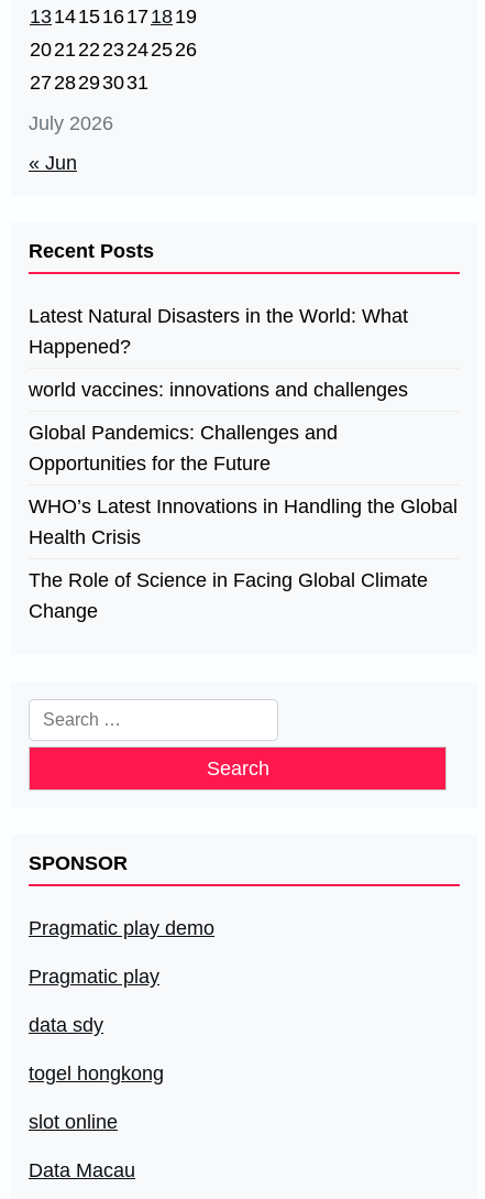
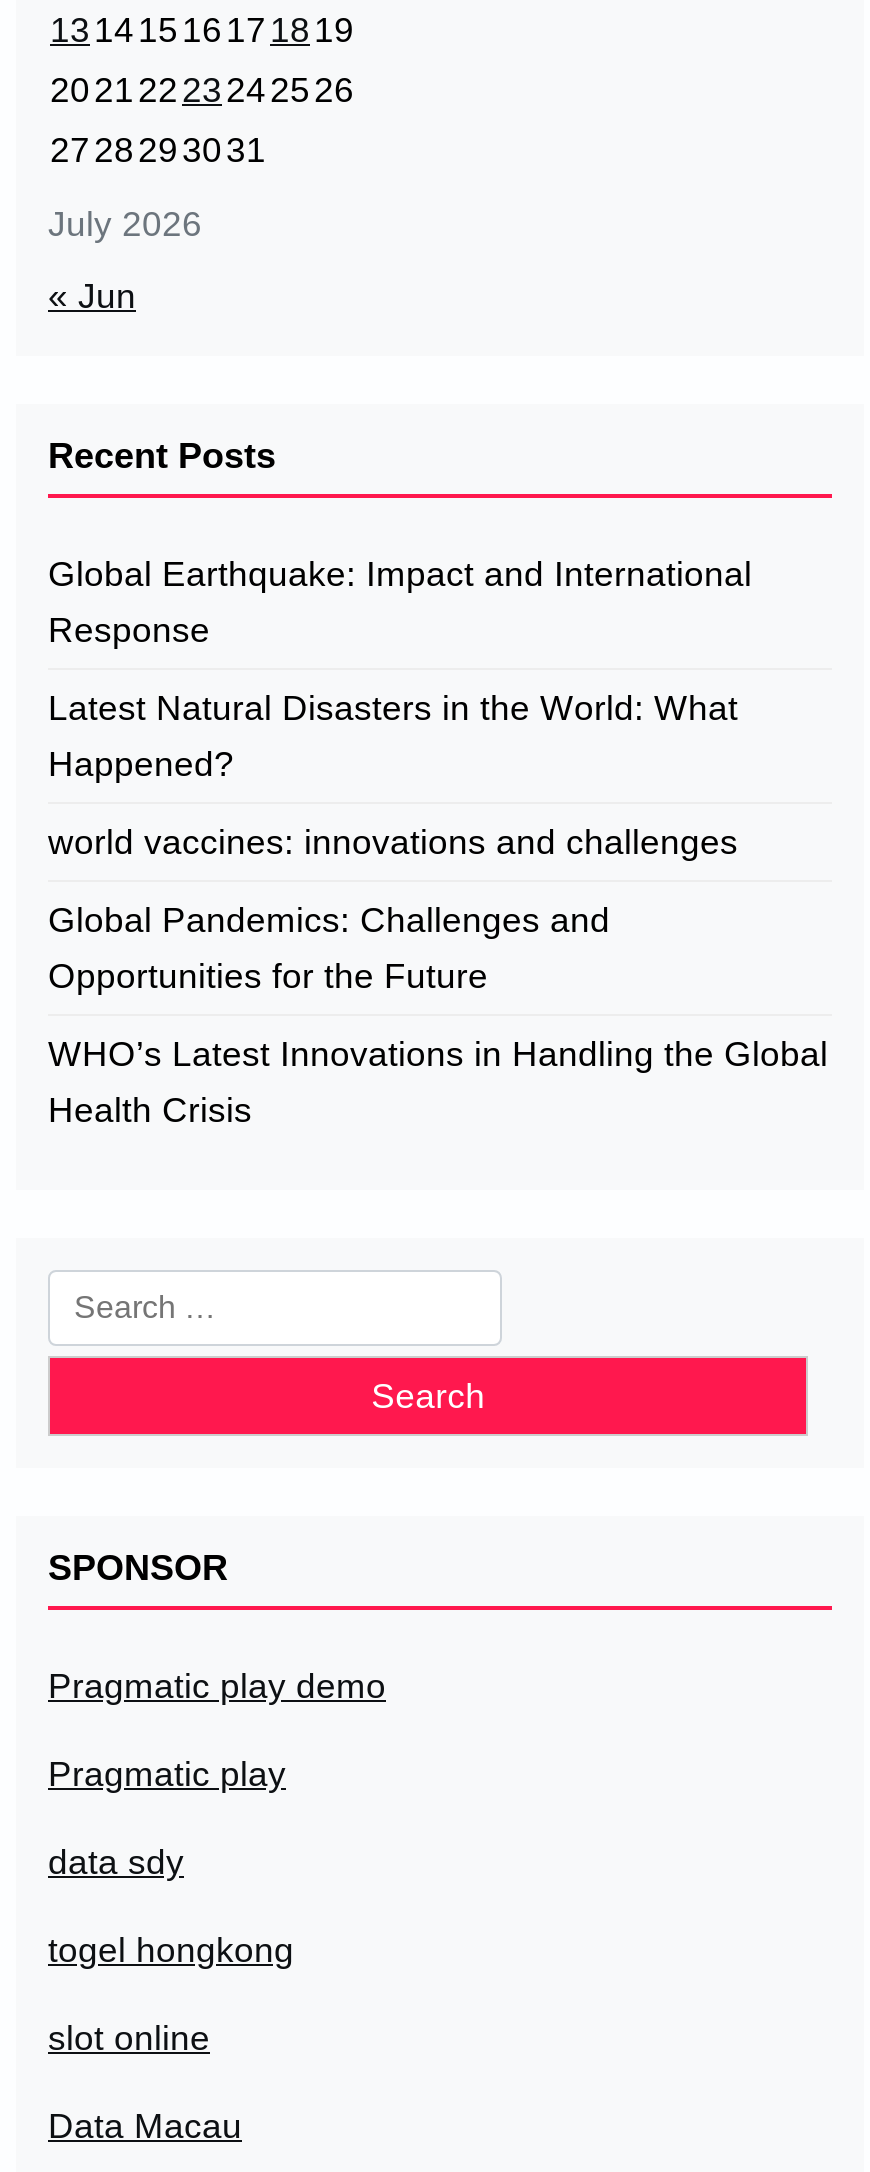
none -> [48,554,752,650] Global Earthquake: Impact and International | Response
moved [29,305,458,548] -> [48,688,828,1130]: Latest Natural Disasters in the World: What | Happened? | world vaccines: innovations and challenges | Global Pandemics: Challenges and | Opportunities for the Future | WHO’s Latest Innovations in Handling the Global | Health Crisis
[29,569,428,622] The Role of Science in Facing Global Climate | Change -> none

